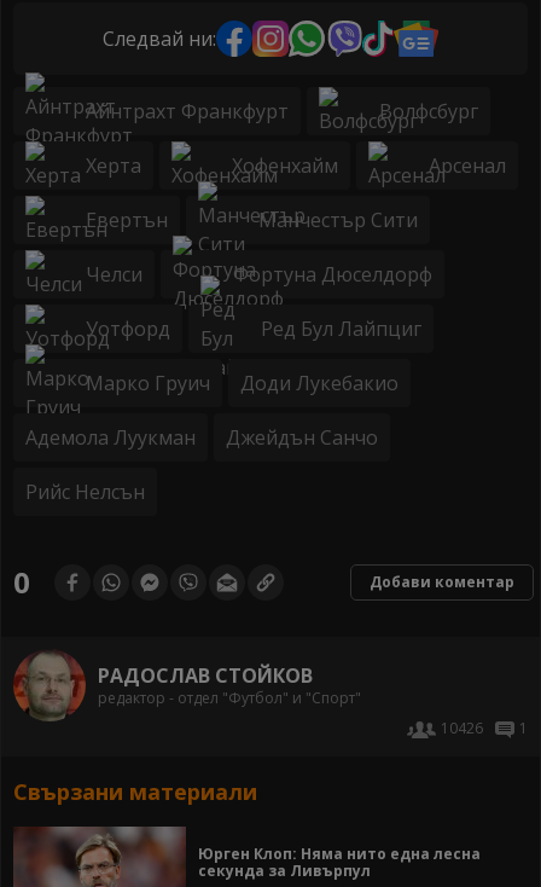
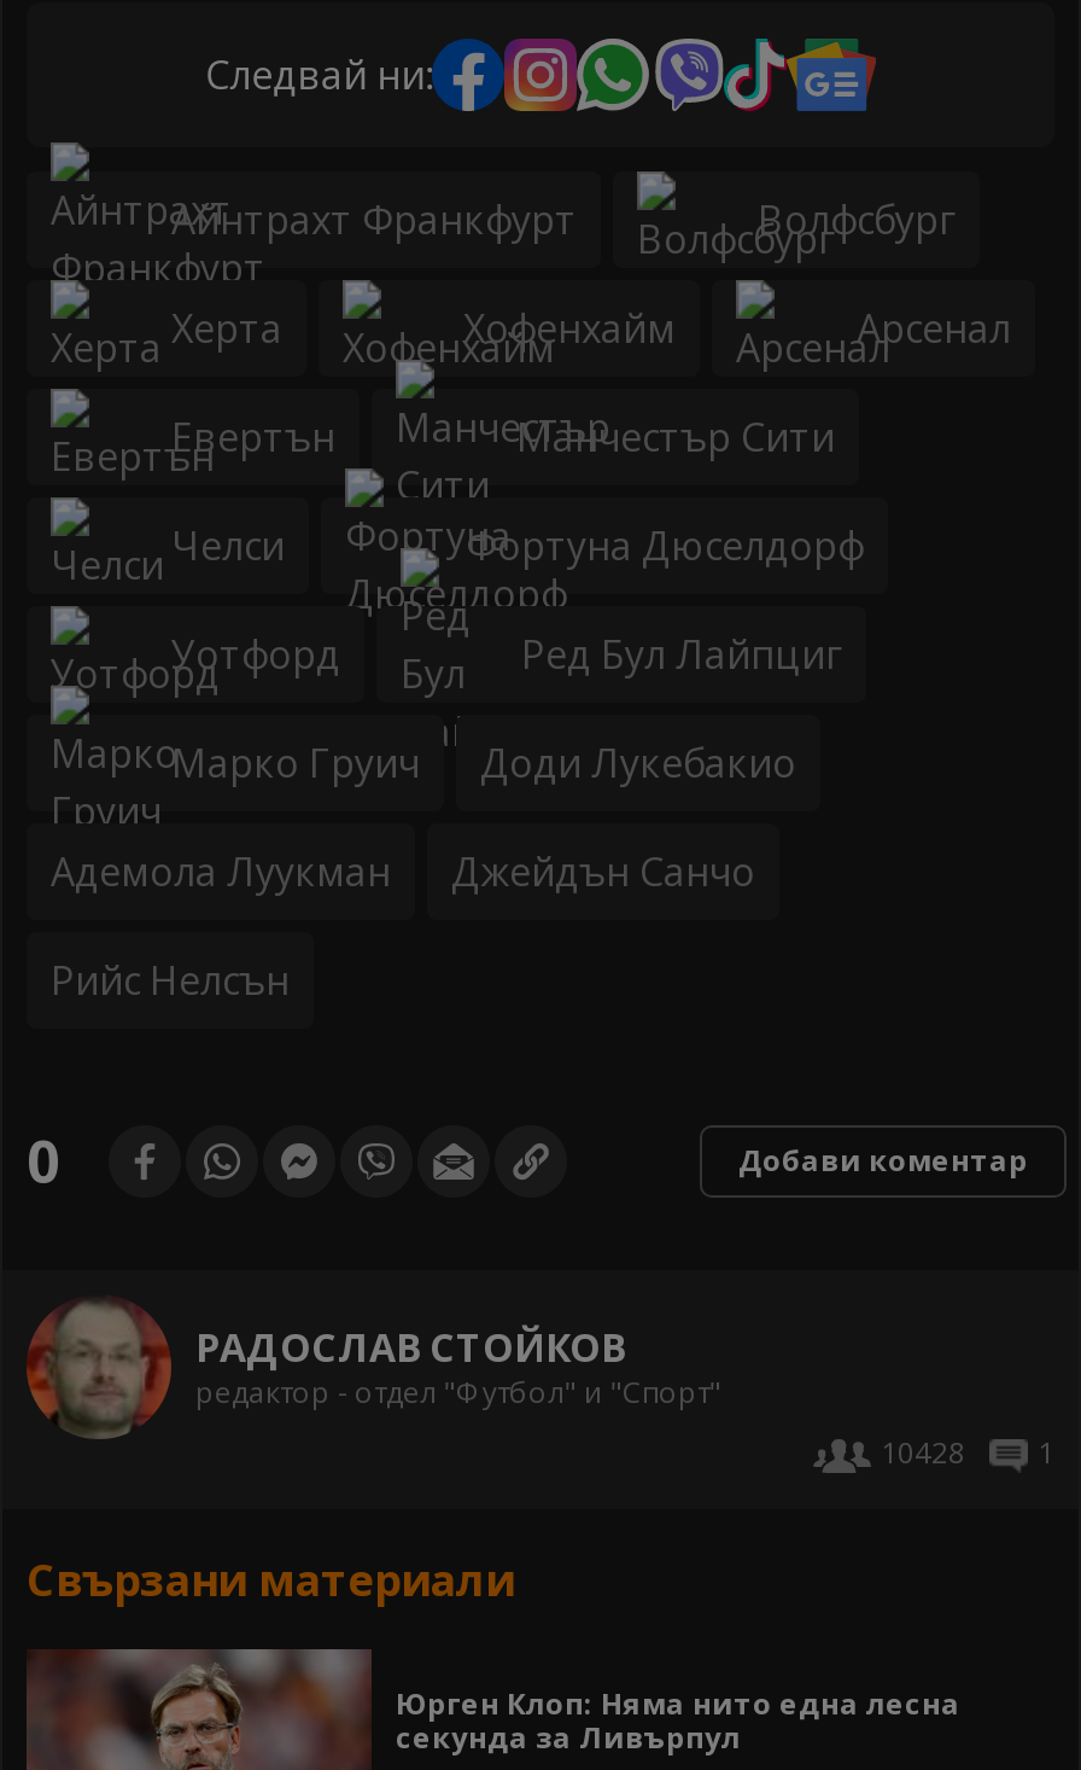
[441,718,528,738] 10426 1 -> [881,1432,1054,1473] 10428 1

